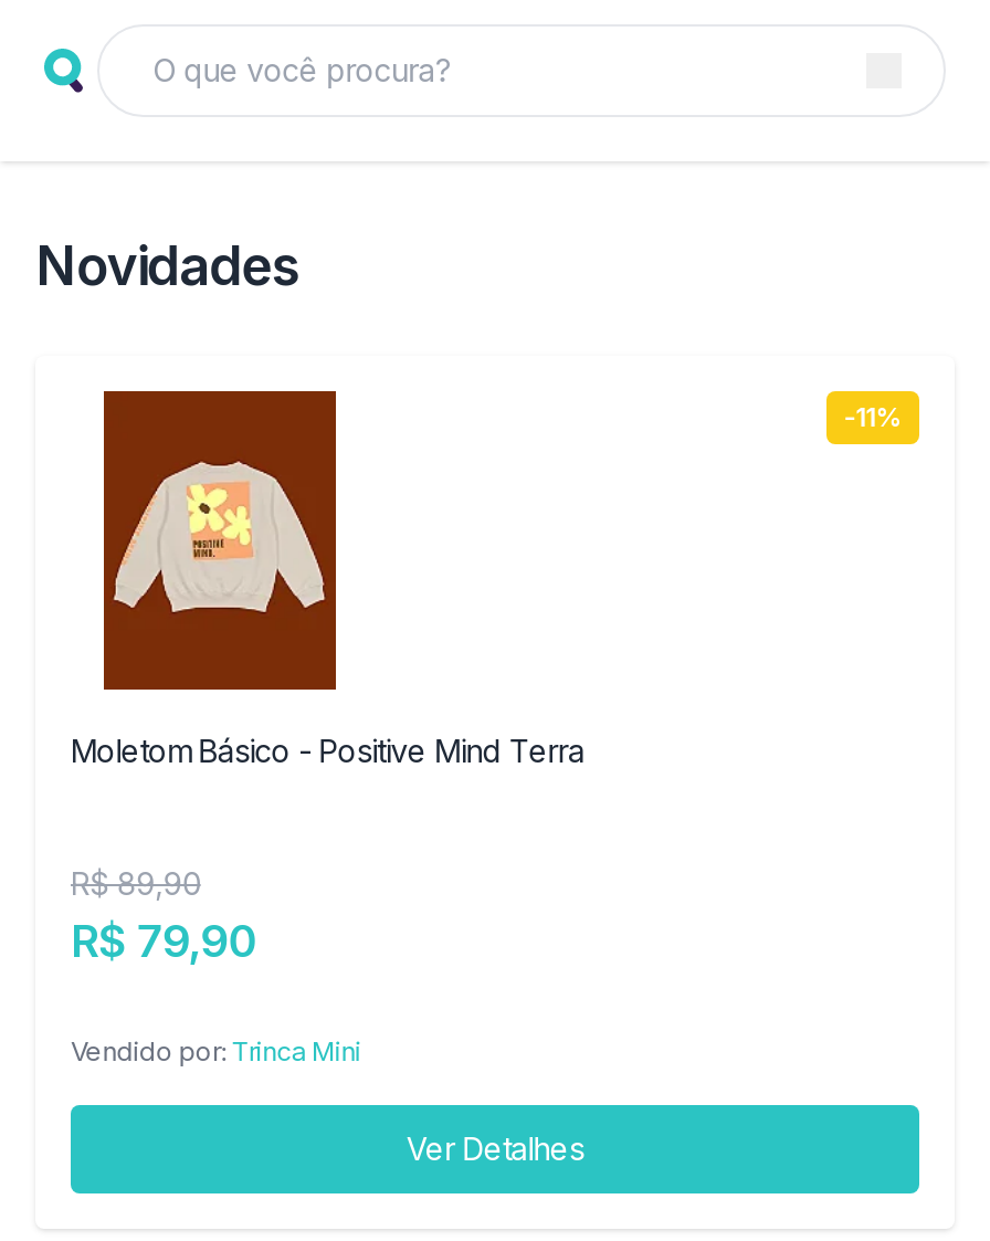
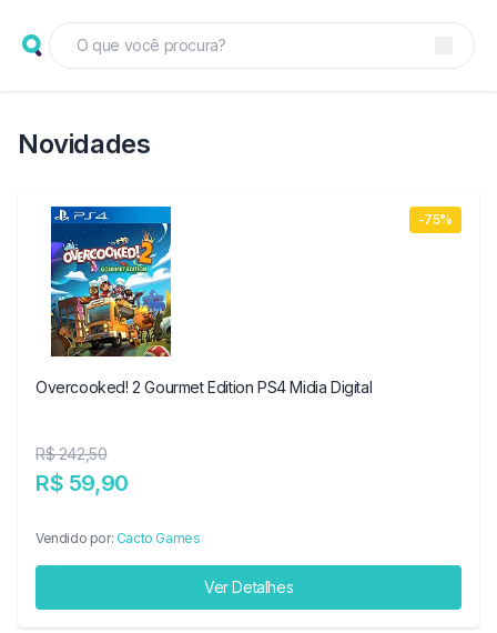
[71,389,585,769] [image] | Moletom Básico - Positive Mind Terra -> [35,205,372,396] [image] | Overcooked! 2 Gourmet Edition PS4 Midia Digital
[843,400,902,433] -11% -> [418,211,453,228] -75%
[71,864,256,968] R$ 89,90 | R$ 79,90 -> [35,444,128,496] R$ 242,50 | R$ 59,90
[71,1034,361,1068] Vendido por: Trinca Mini -> [35,530,200,546] Vendido por: Cacto Games

